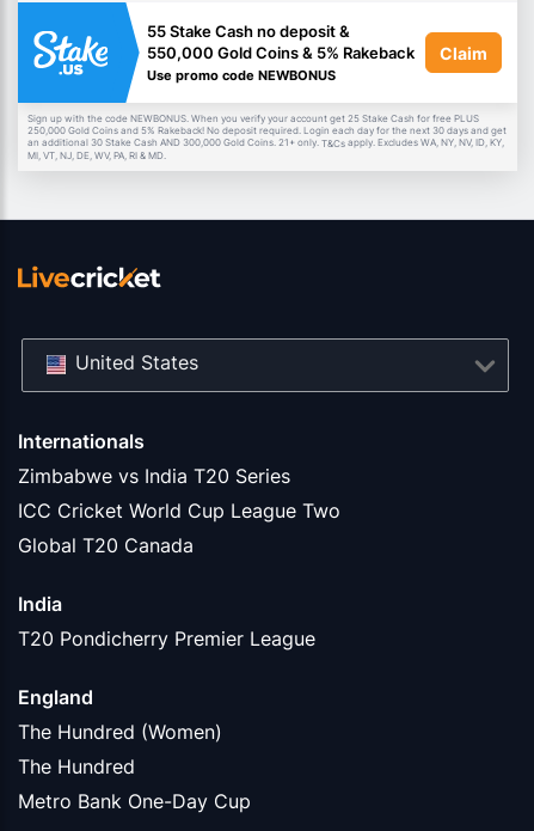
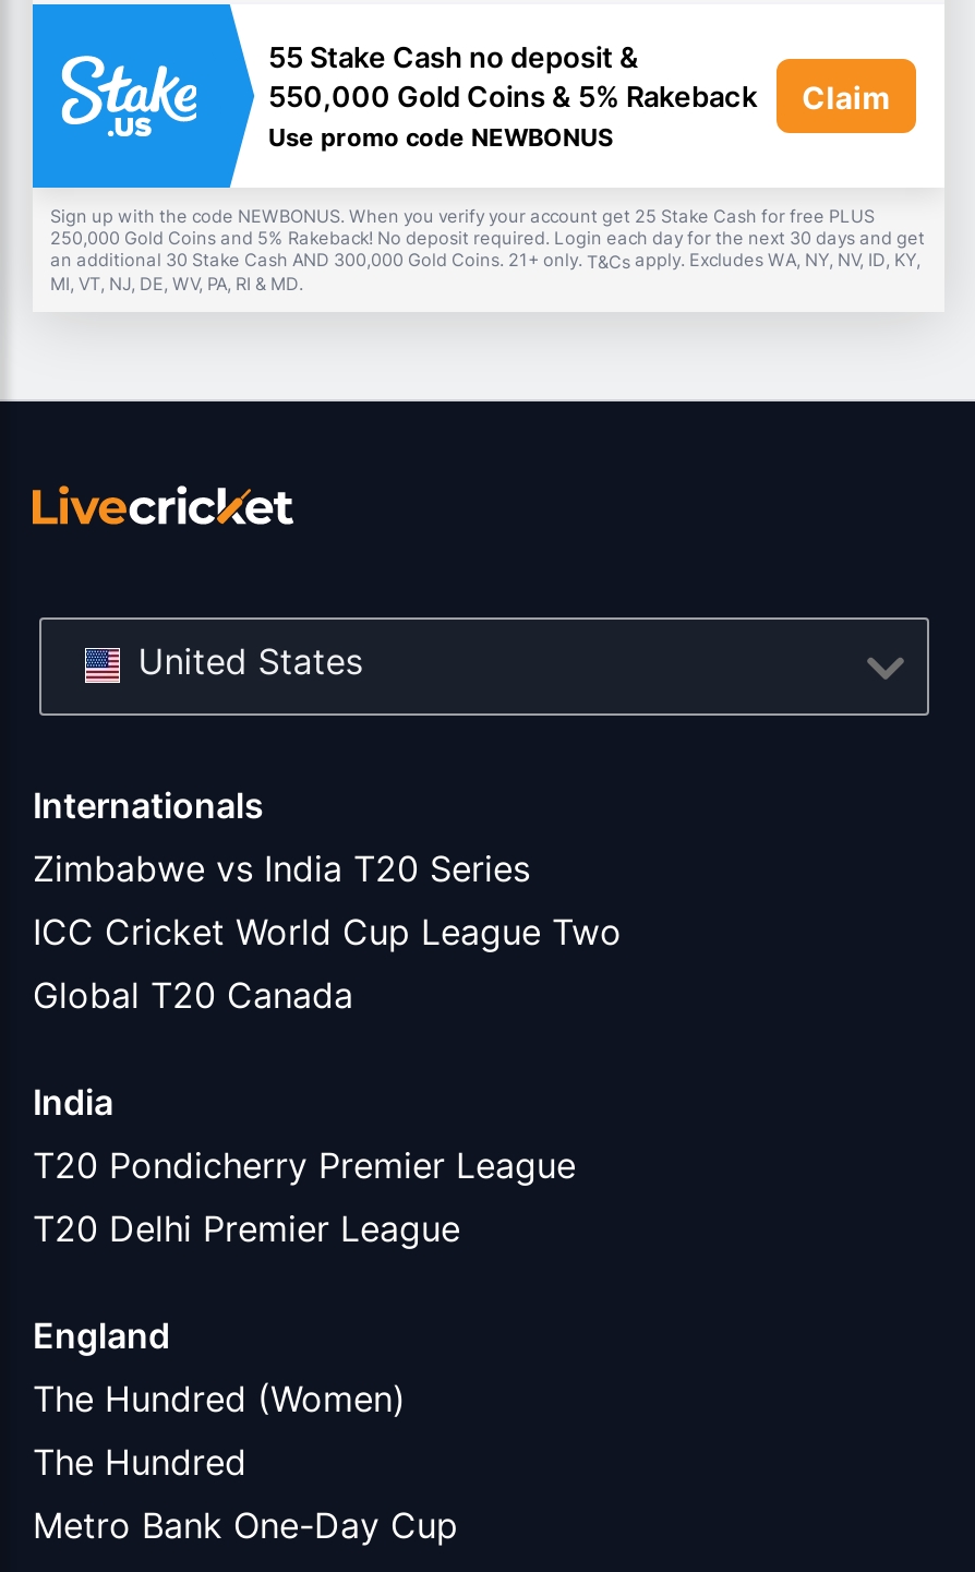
none -> [33,1206,460,1250] T20 Delhi Premier League

